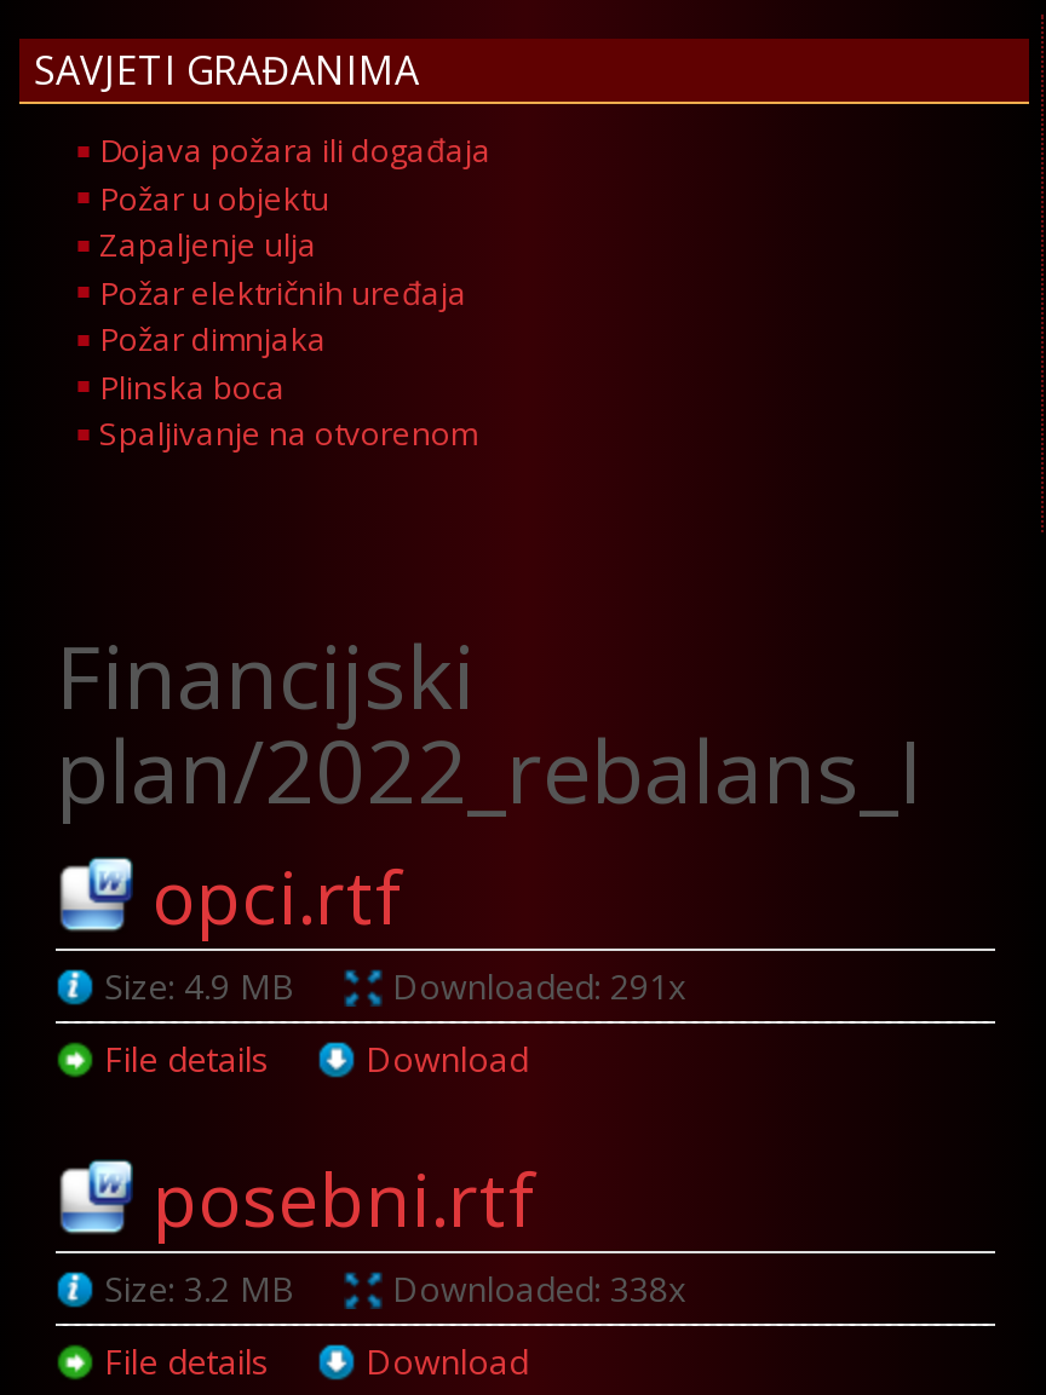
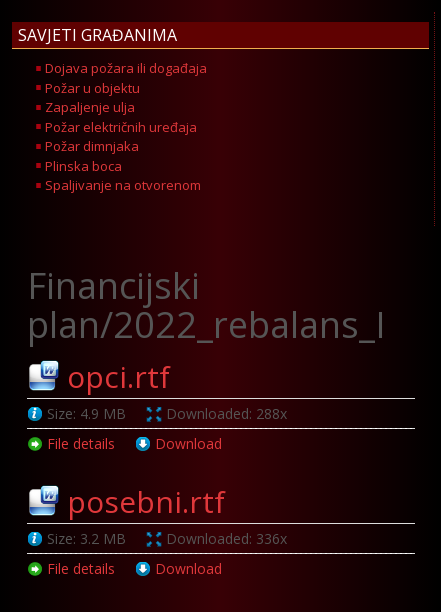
[392,962,685,1008] Downloaded: 291 x -> [166,404,287,423] Downloaded: 288 x
[392,1265,685,1311] Downloaded: 338x -> [166,529,287,548] Downloaded: 336x

